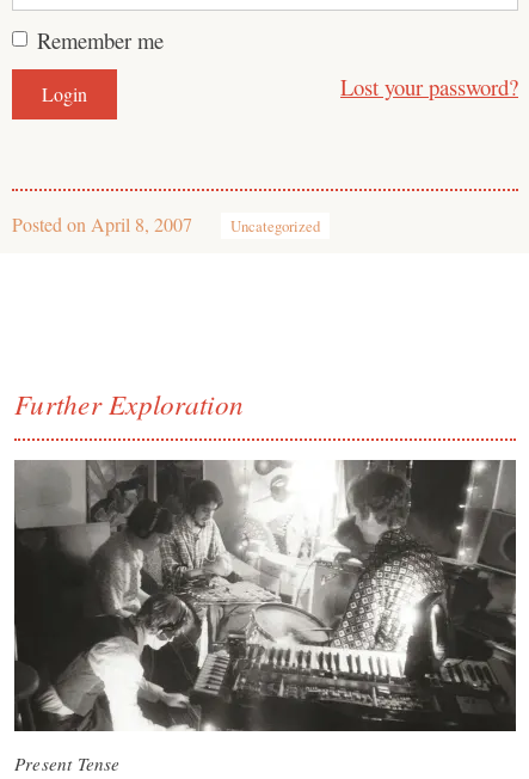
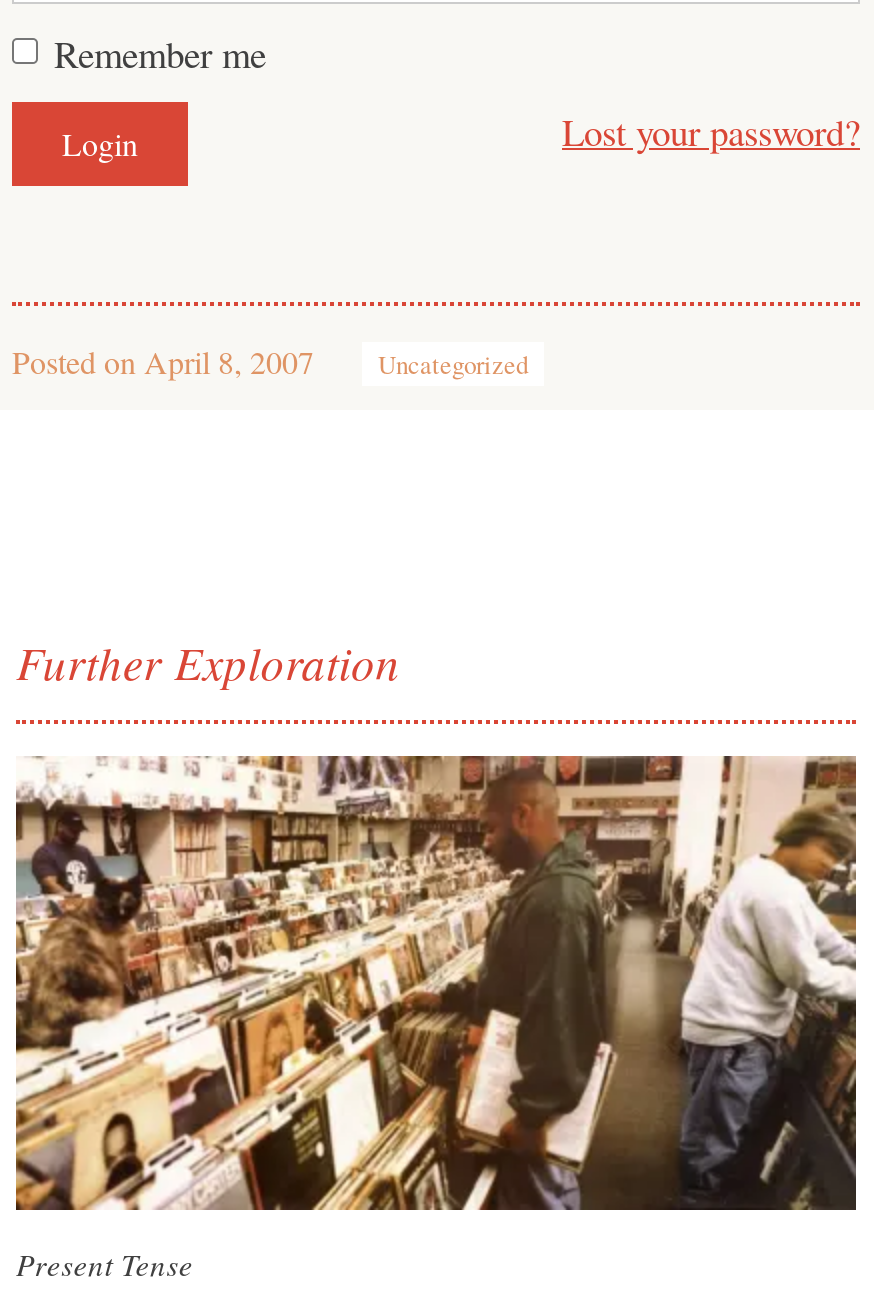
[13,459,517,732] [image] -> [14,754,858,1212] [image]

